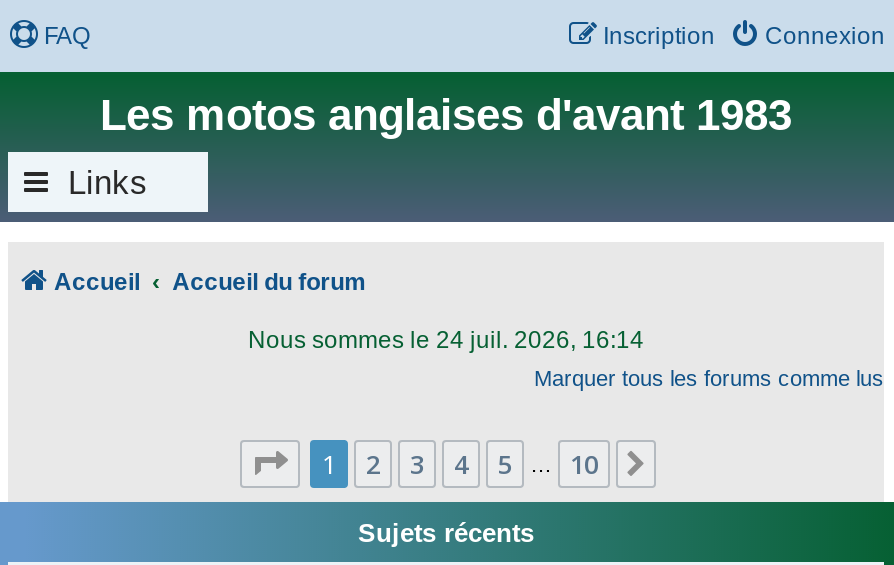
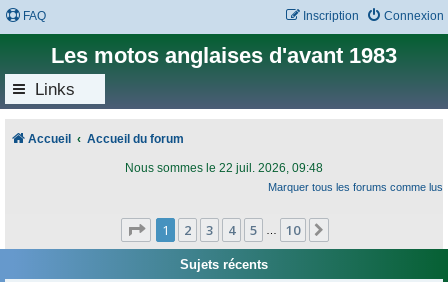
[248,326,644,354] Nous sommes le 24 juil. 2026, 16:14 -> [125,161,323,175] Nous sommes le 22 juil. 2026, 09:48

